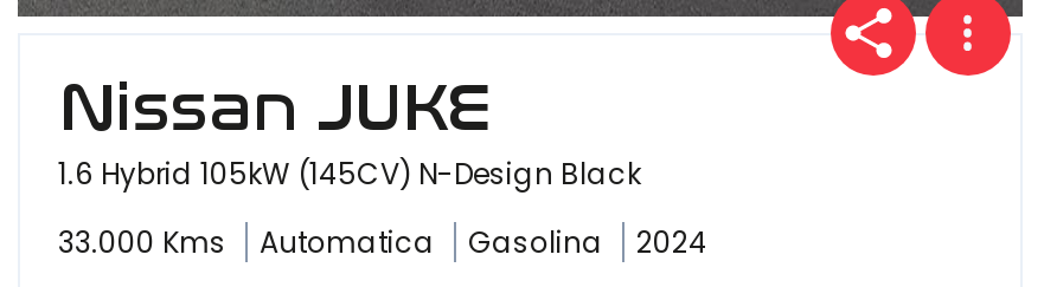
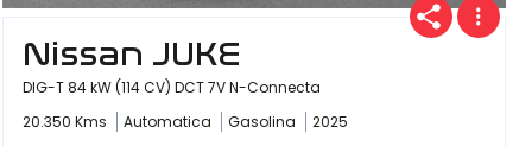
[58,154,641,194] 1.6 Hybrid 105kW (145CV) N-Design Black -> [23,77,321,97] DIG-T 84 kW (114 CV) DCT 7V N-Connecta
[58,222,233,262] 33.000 Kms -> [23,112,110,132] 20.350 Kms
[636,222,707,262] 2024 -> [312,112,348,132] 2025

